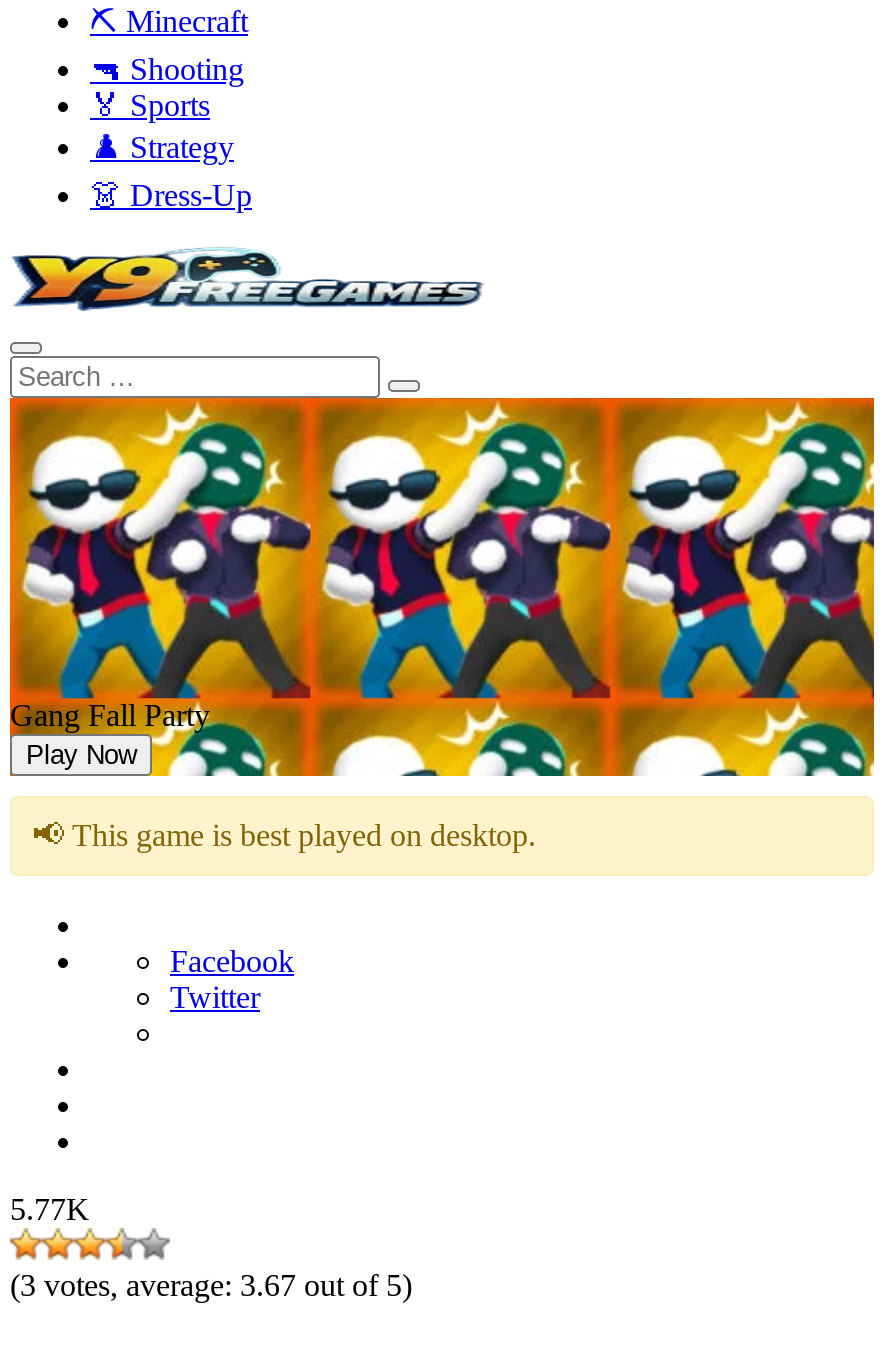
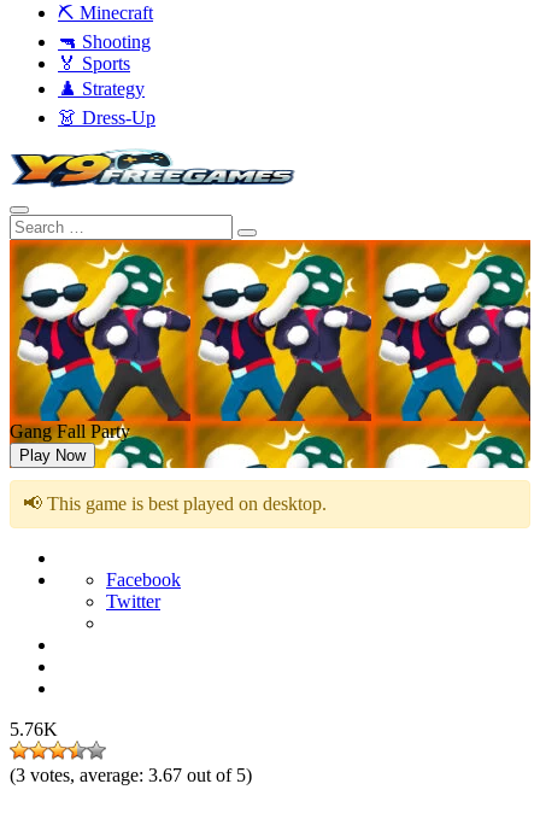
[10,1192,90,1226] 5.77K -> [10,719,58,739] 5.76K

